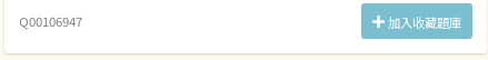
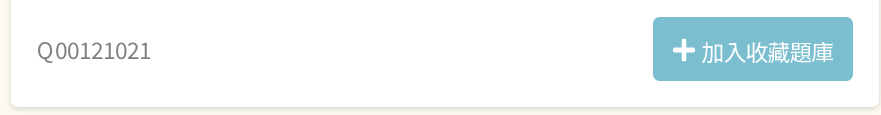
[19,12,82,30] Q00106947 -> [37,33,151,65] Q00121021

